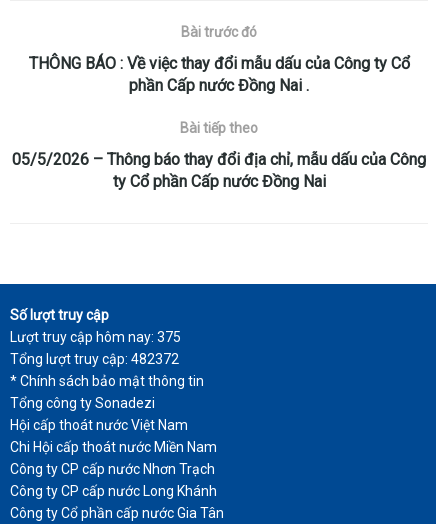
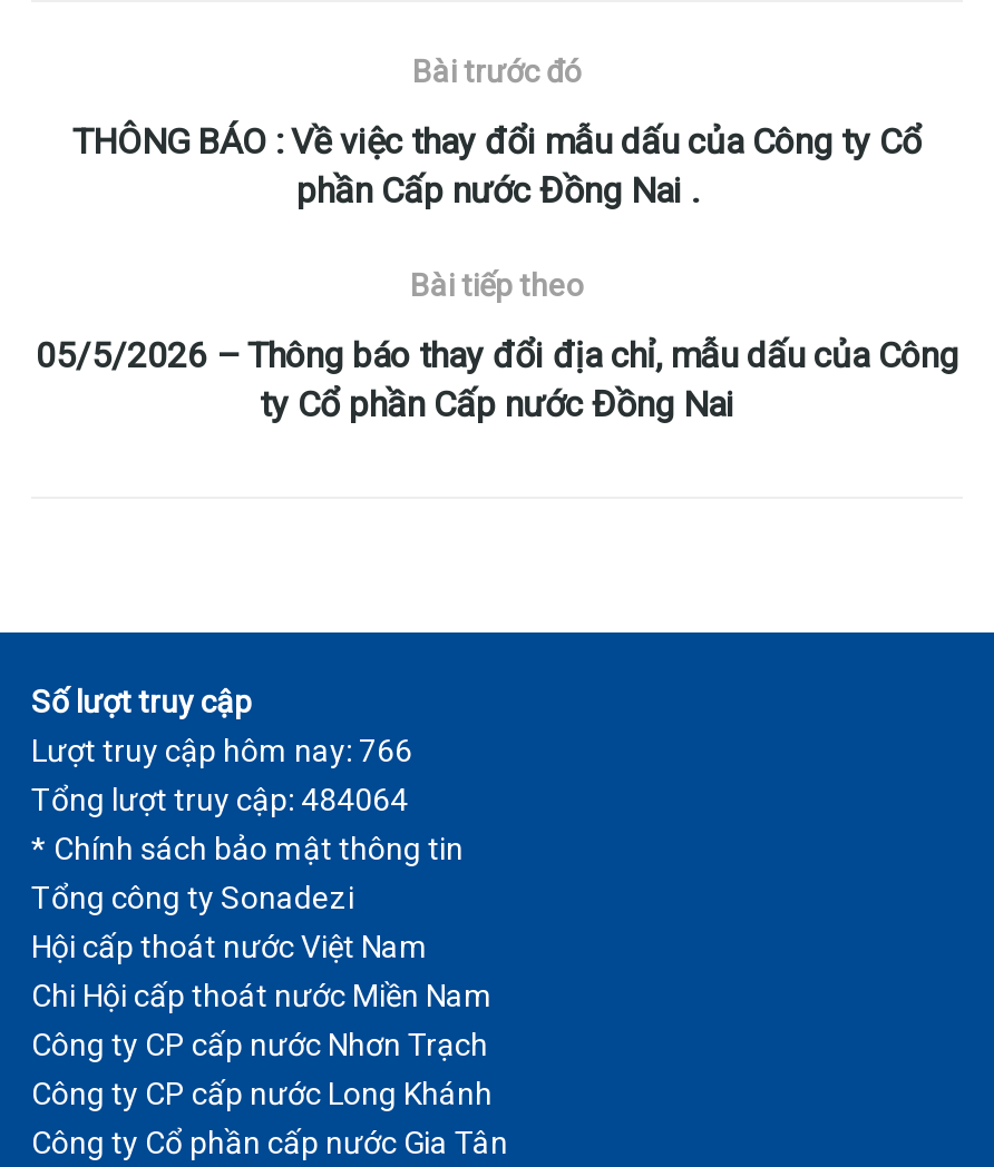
[10,329,181,345] Lượt truy cập hôm nay: 375 -> [31,732,412,768] Lượt truy cập hôm nay: 766
[10,351,179,367] Tổng lượt truy cập: 482372 -> [31,781,408,817] Tổng lượt truy cập: 484064

